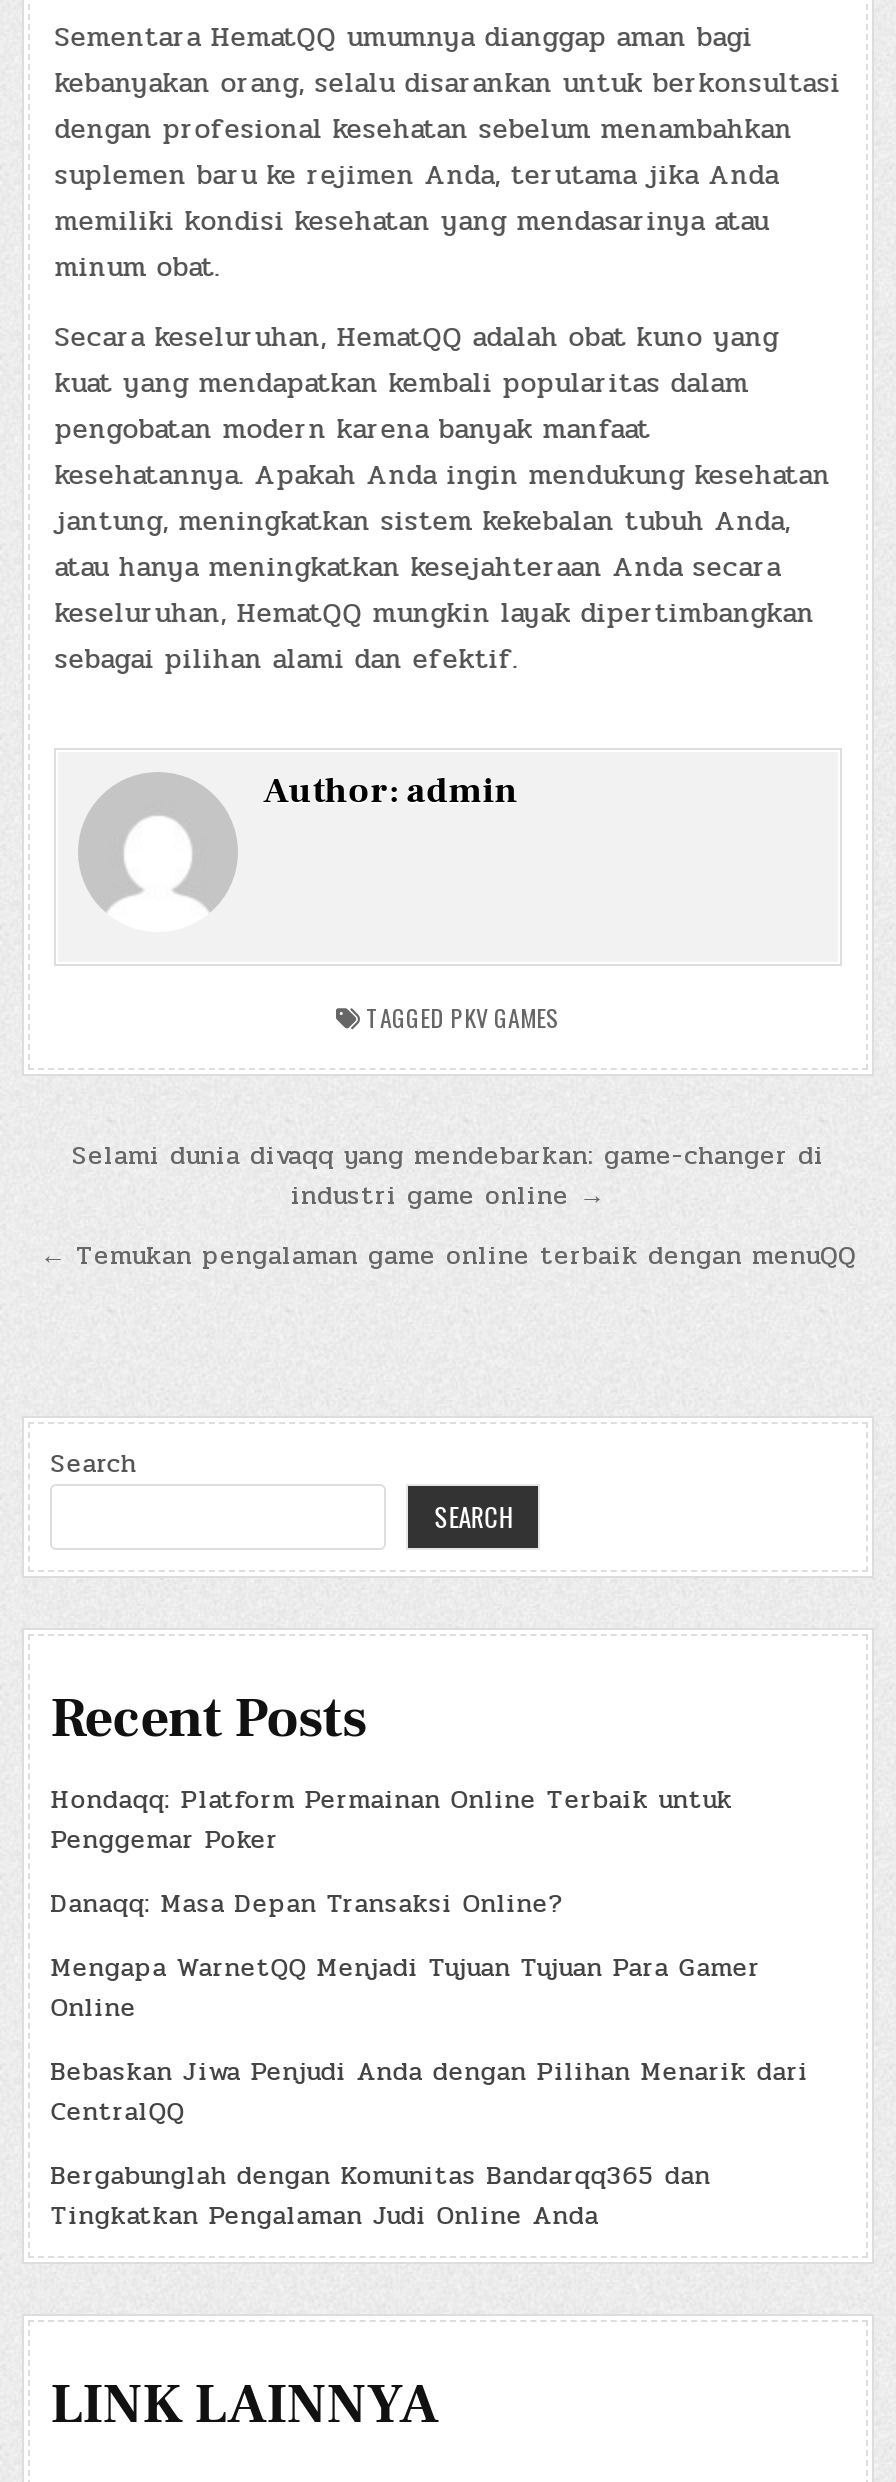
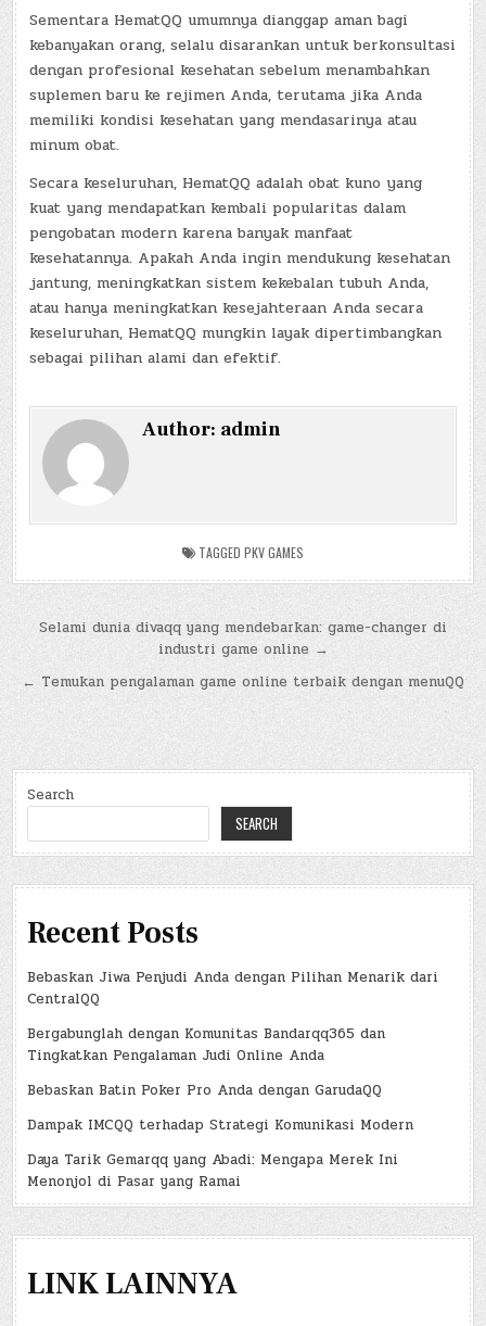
[50,1780,760,2028] Hondaqq: Platform Permainan Online Terbaik untuk | Penggemar Poker | Danaqq: Masa Depan Transaksi Online? | Mengapa WarnetQQ Menjadi Tujuan Tujuan Para Gamer | Online -> none
moved [50,2052,808,2236] -> [27,966,438,1066]: Bebaskan Jiwa Penjudi Anda dengan Pilihan Menarik dari | CentralQQ | Bergabunglah dengan Komunitas Bandarqq365 dan | Tingkatkan Pengalaman Judi Online Anda
none -> [27,1079,414,1192] Bebaskan Batin Poker Pro Anda dengan GarudaQQ | Dampak IMCQQ terhadap Strategi Komunikasi Modern | Daya Tarik Gemarqq yang Abadi: Mengapa Merek Ini | Menonjol di Pasar yang Ramai

